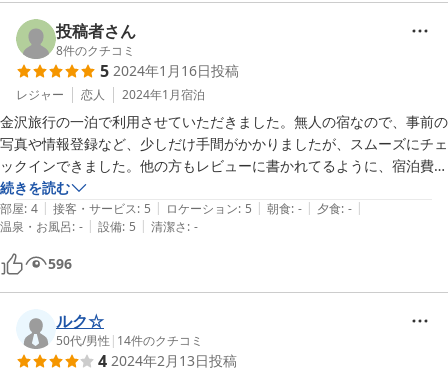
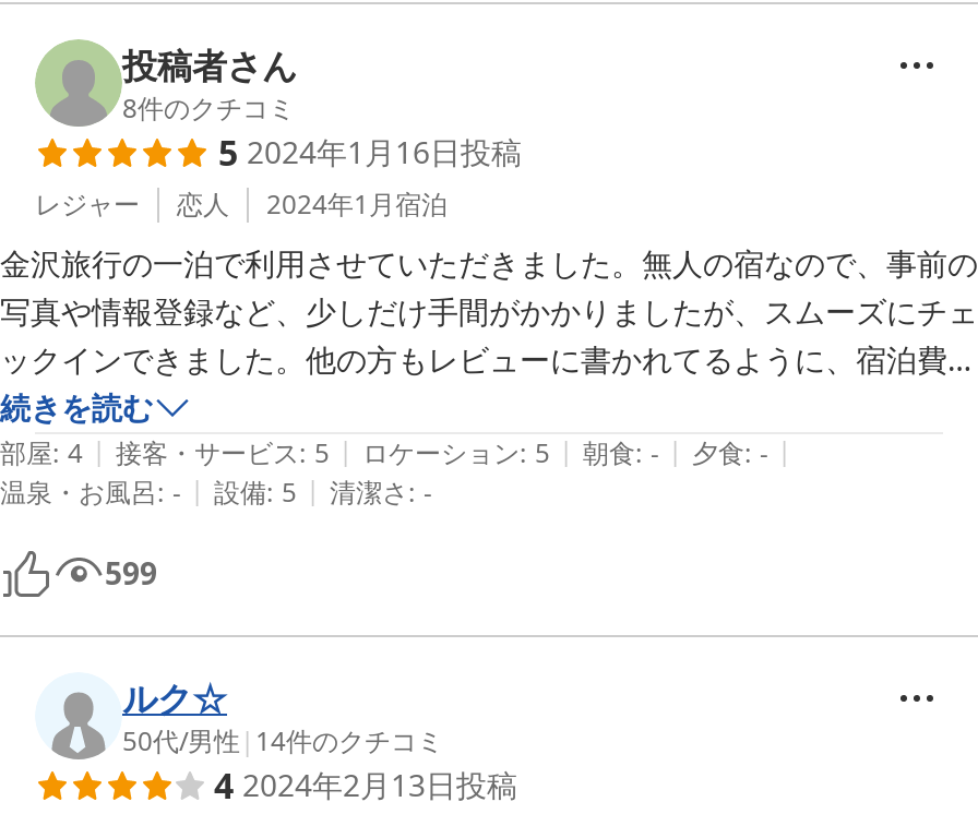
[48,254,72,273] 596 -> [105,552,157,594] 599

